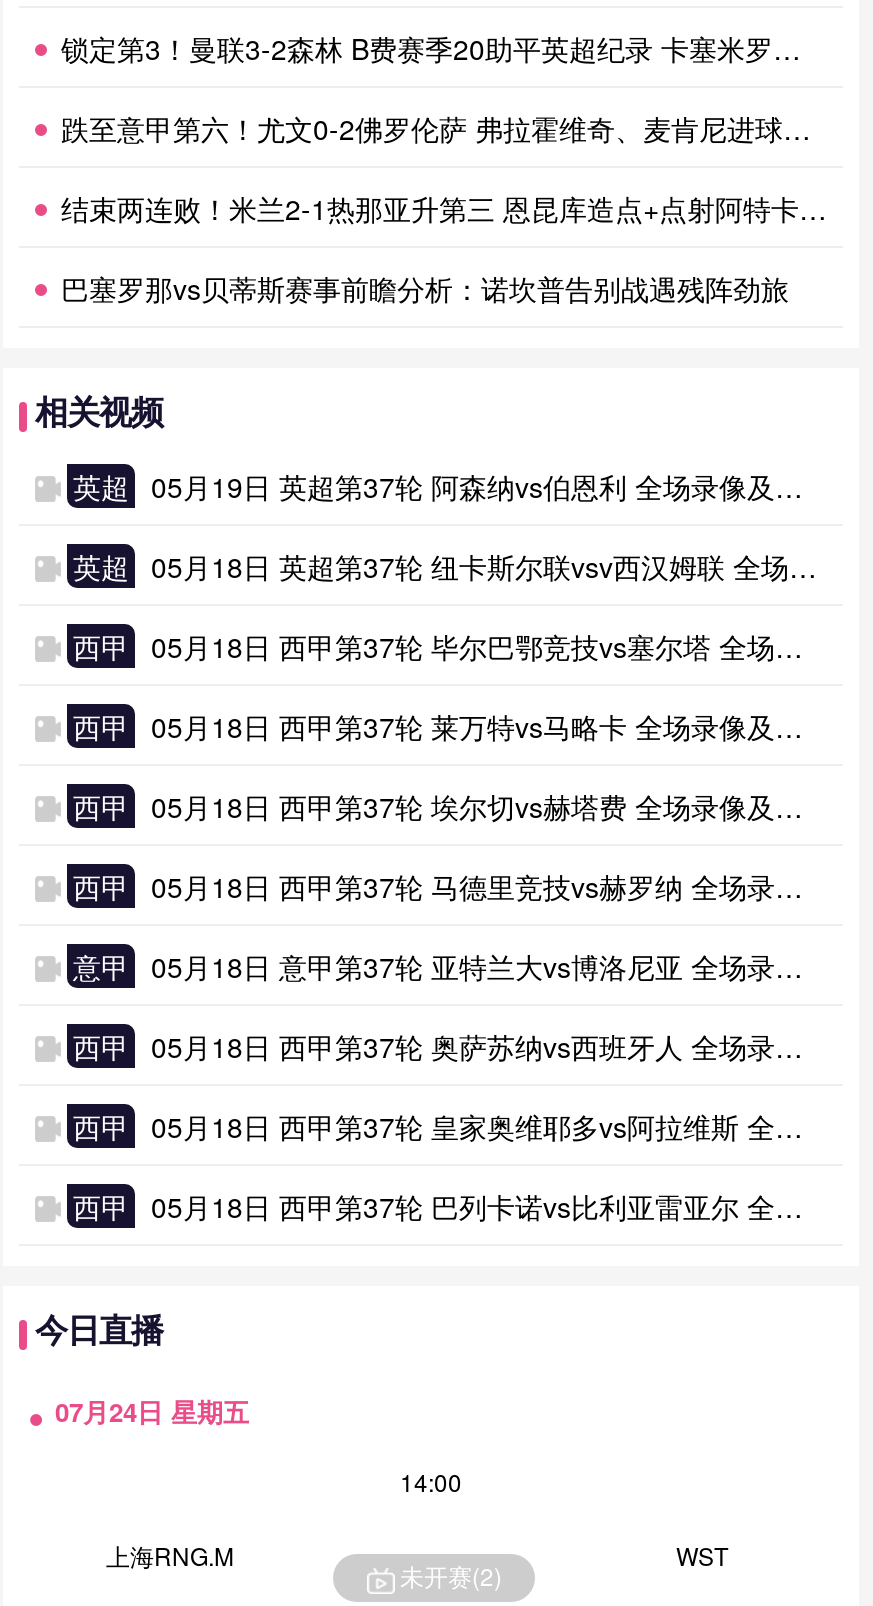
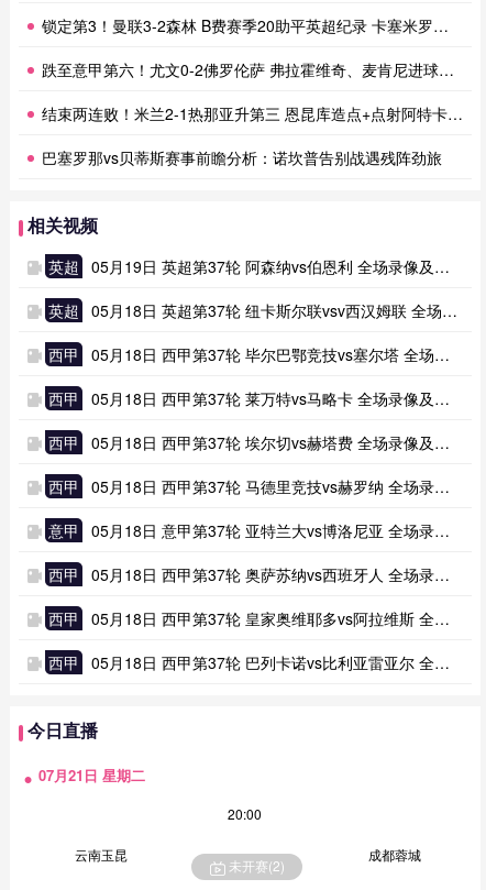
[55,1393,249,1431] 07月24日 星期五 -> [38,765,145,786] 07月21日 星期二
[400,1465,462,1499] 14:00 -> [228,805,262,823] 20:00
[106,1539,728,1573] 上海RNG.M | WST -> [75,845,421,864] 云南玉昆 | 成都蓉城

